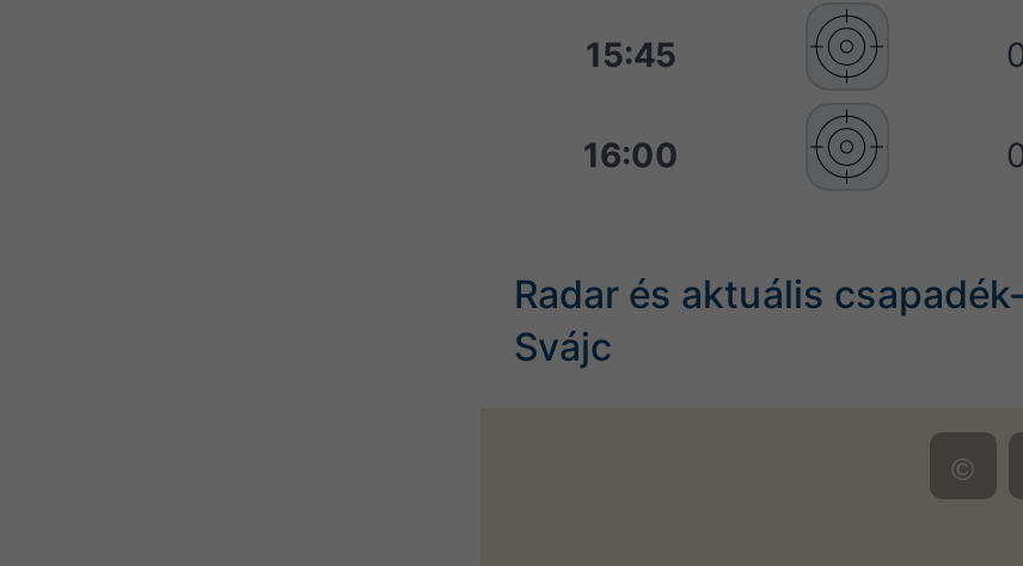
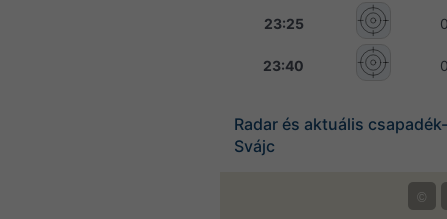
[586,32,676,73] 15:45 -> [263,14,303,31] 23:25
[583,133,679,173] 16:00 -> [263,56,304,73] 23:40

